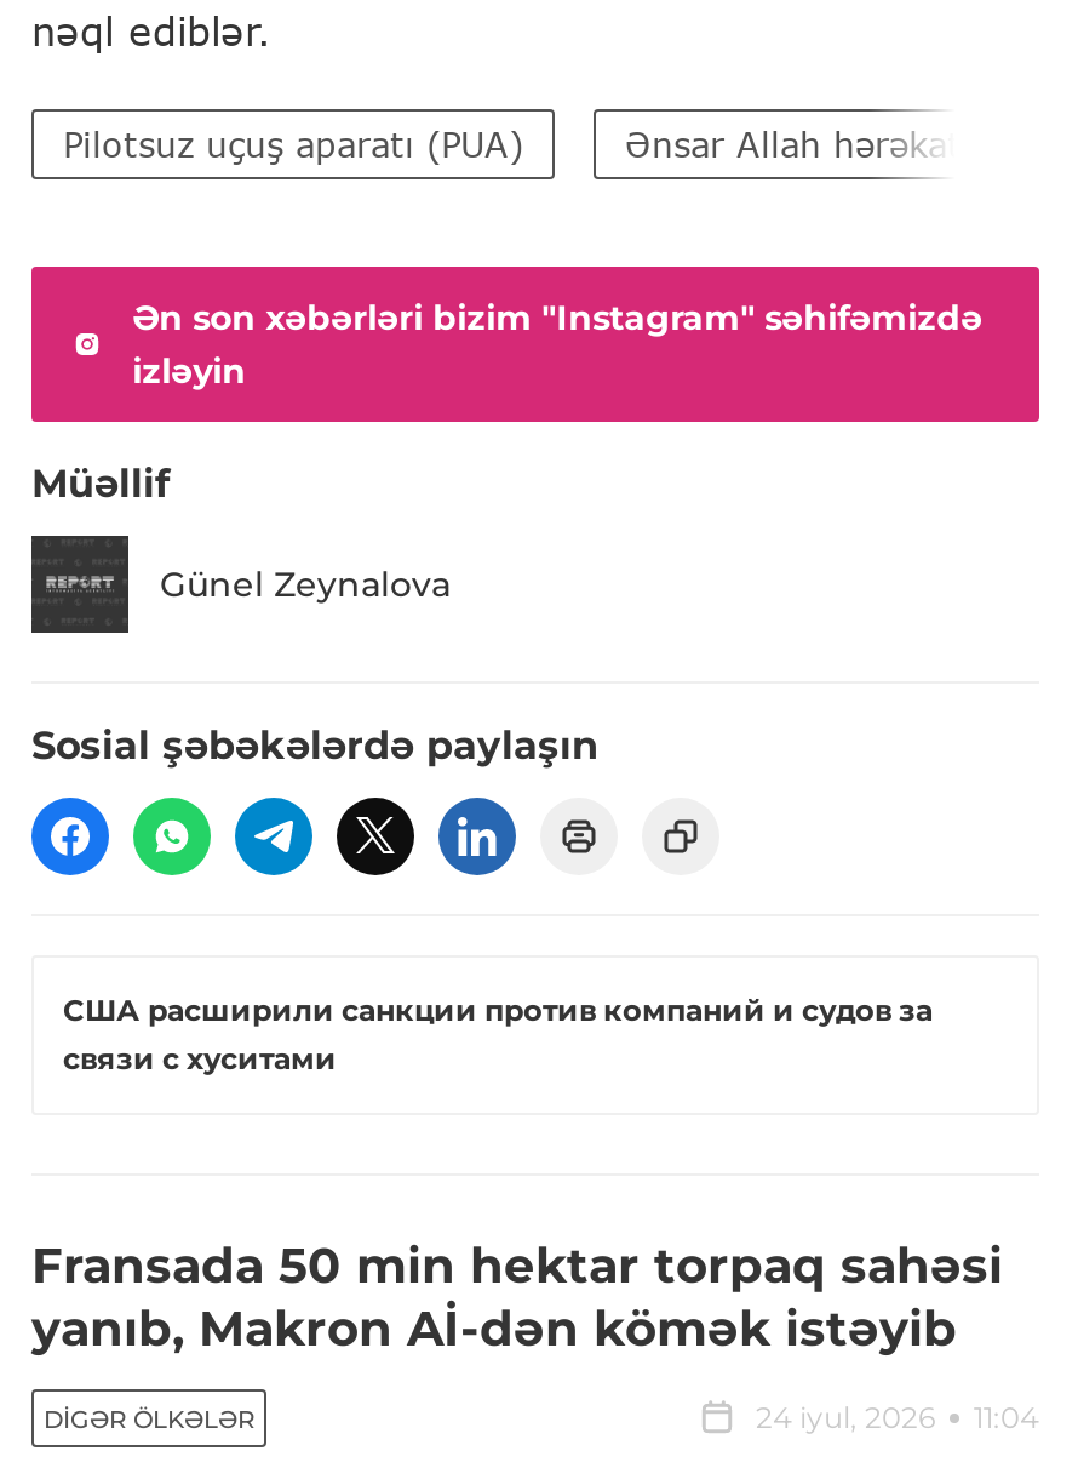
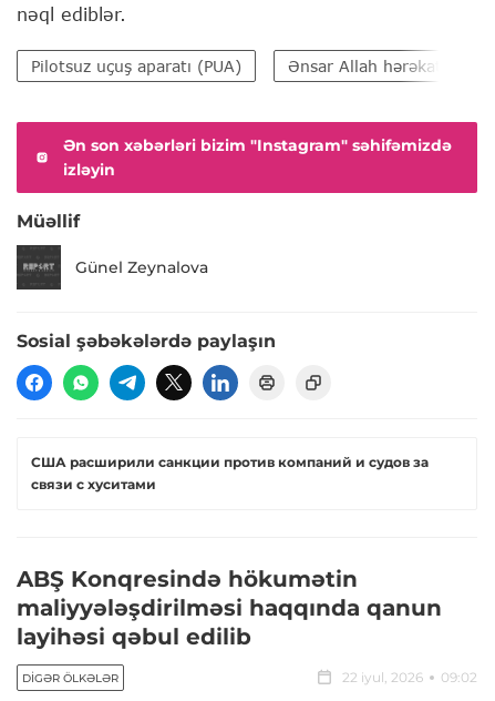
[31,1237,1003,1359] Fransada 50 min hektar torpaq sahəsi | yanıb, Makron Aİ-dən kömək istəyib -> [17,566,442,650] ABŞ Konqresində hökumətin | maliyyələşdirilməsi haqqında qanun | layihəsi qəbul edilib
[756,1400,1039,1436] 24 iyul, 2026 | 11:04 -> [342,669,477,686] 22 iyul, 2026 | 09:02

